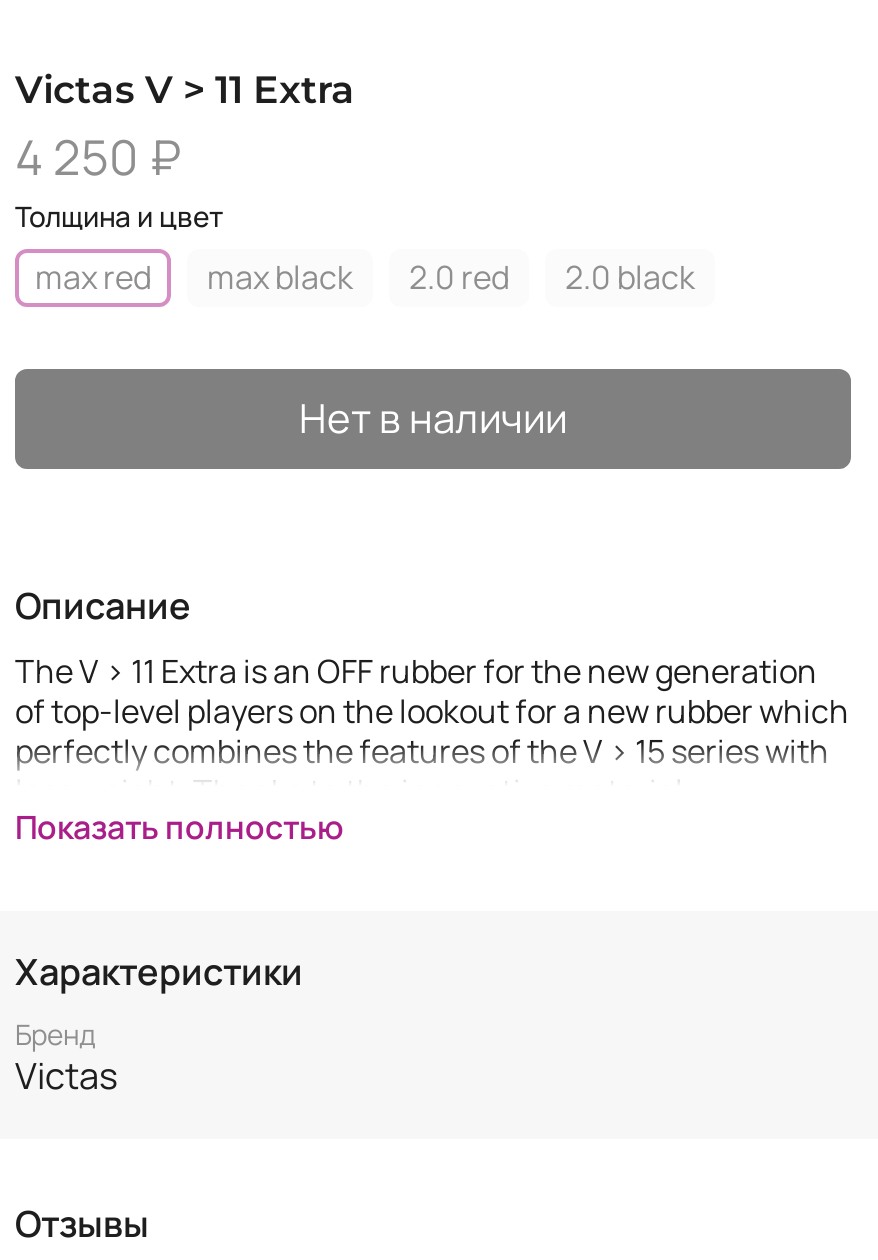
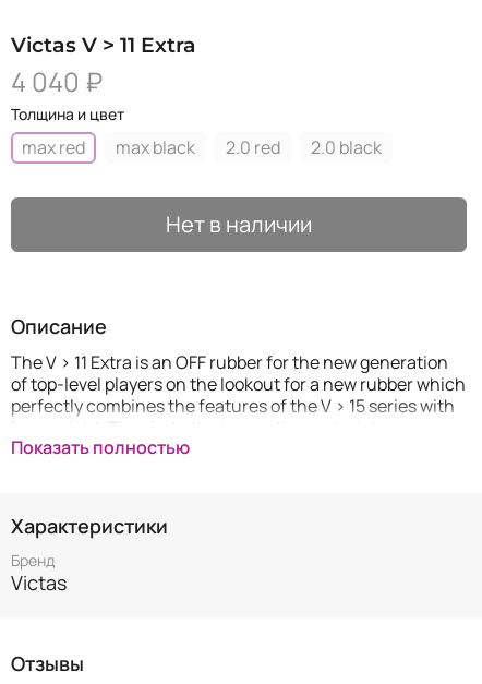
[15,122,181,188] 4 250 ₽ -> [11,63,103,99] 4 040 ₽

